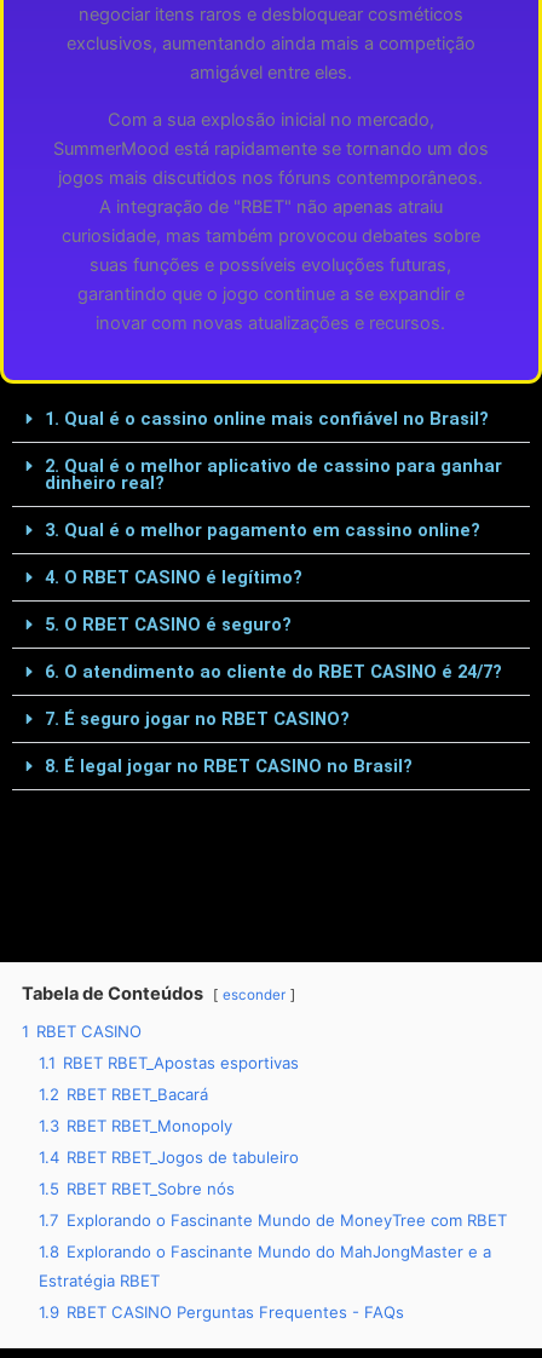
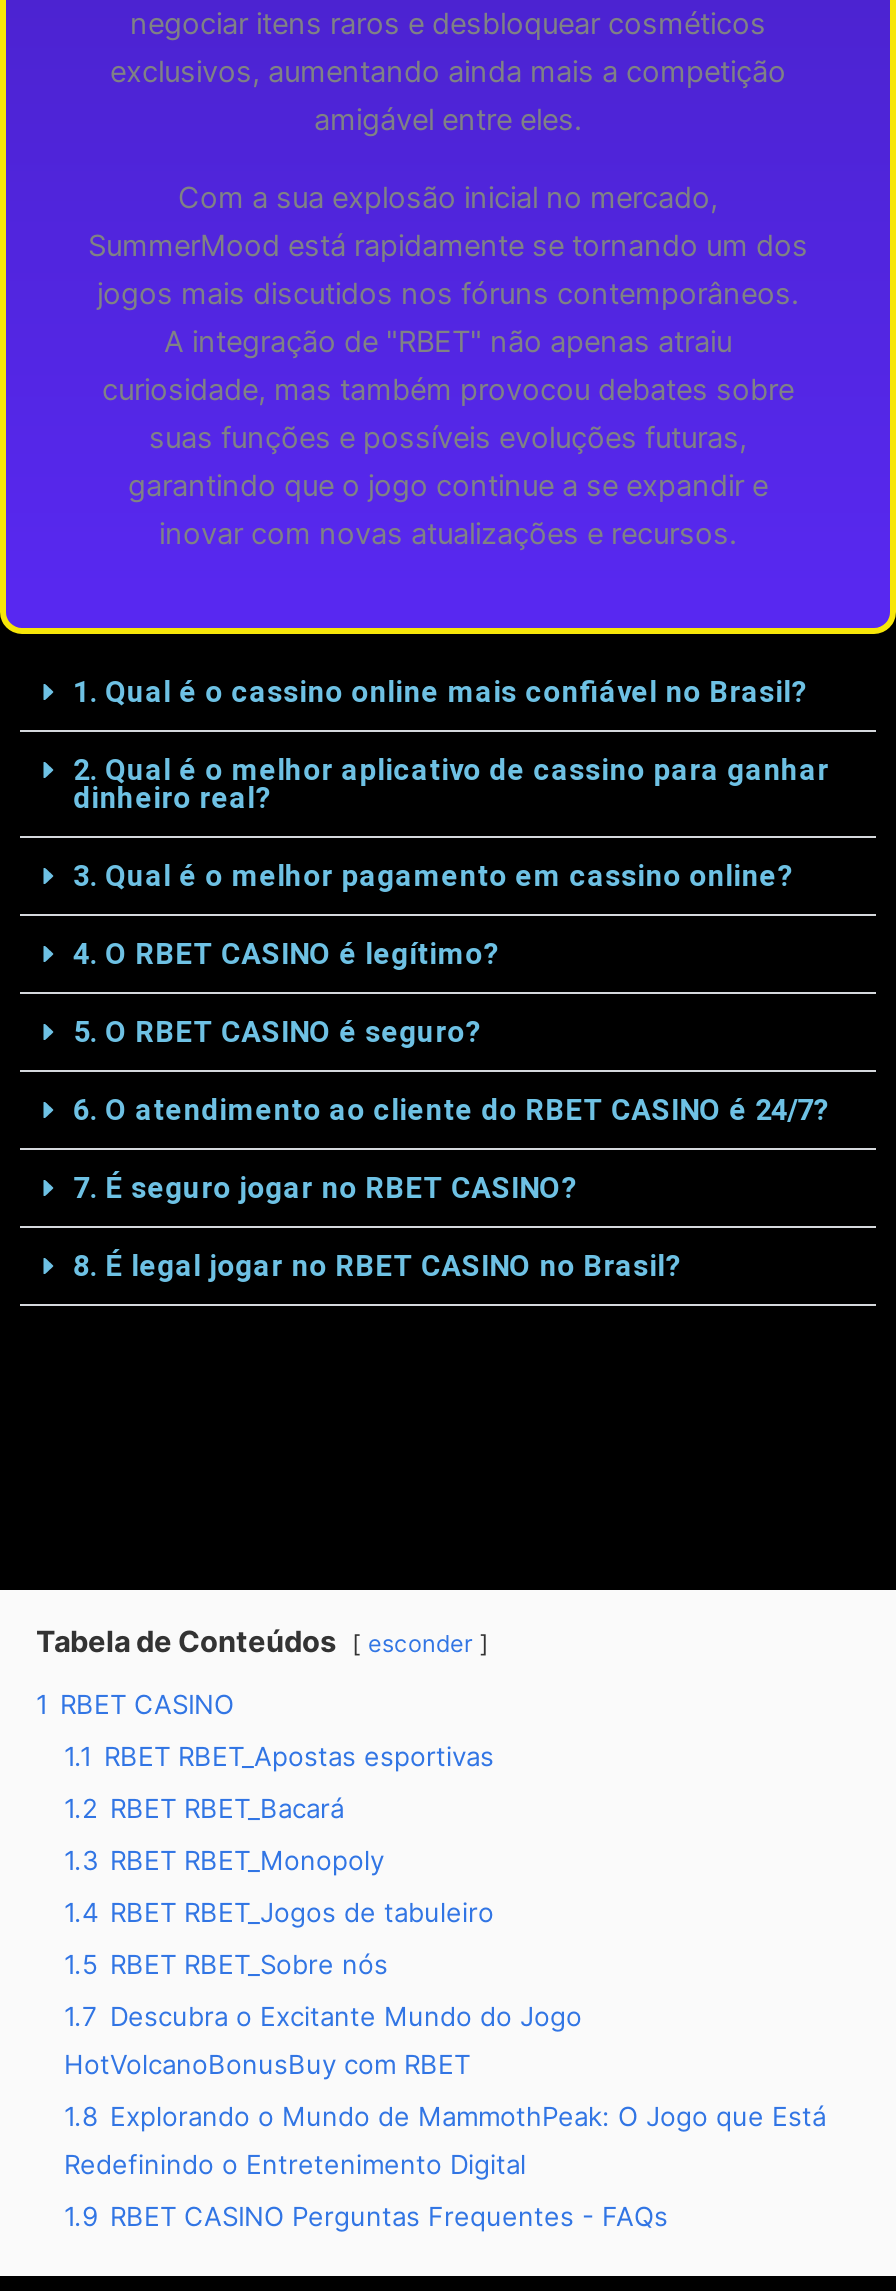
[39,1210,507,1290] 1.7 Explorando o Fascinante Mundo de MoneyTree com RBET | 1.8 Explorando o Fascinante Mundo do MahJongMaster e a | Estratégia RBET -> [64,1999,826,2179] 1.7 Descubra o Excitante Mundo do Jogo | HotVolcanoBonusBuy com RBET | 1.8 Explorando o Mundo de MammothPeak: O Jogo que Está | Redefinindo o Entretenimento Digital

